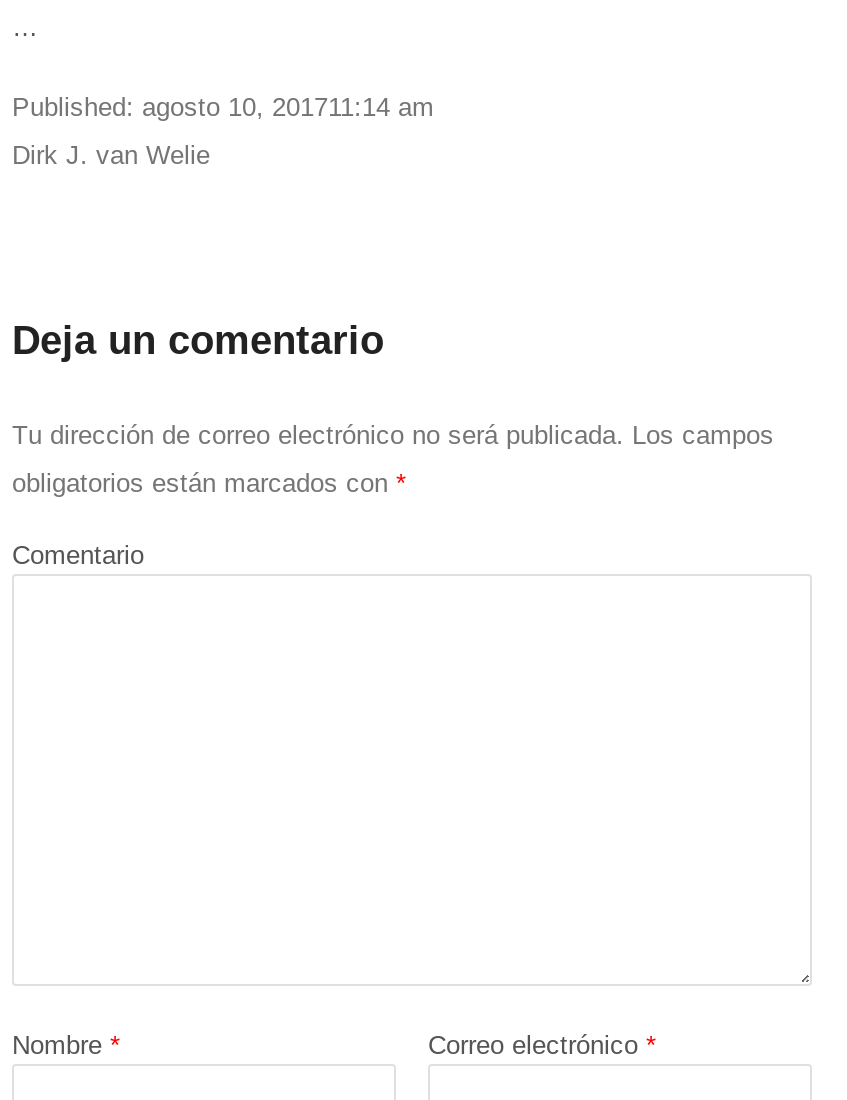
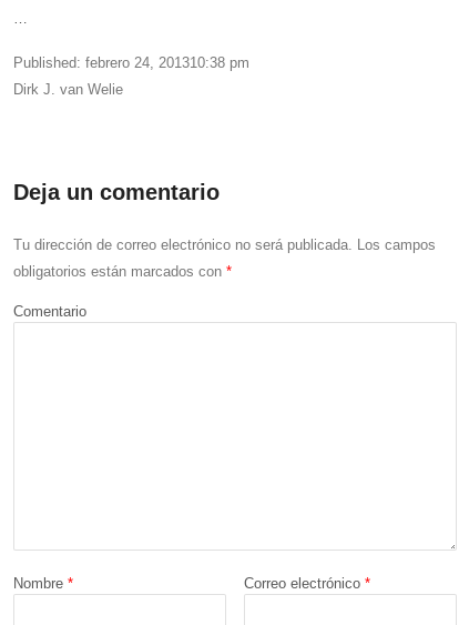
[12,92,434,122] Published: agosto 10, 201711:14 am -> [13,54,249,71] Published: febrero 24, 201310:38 pm

